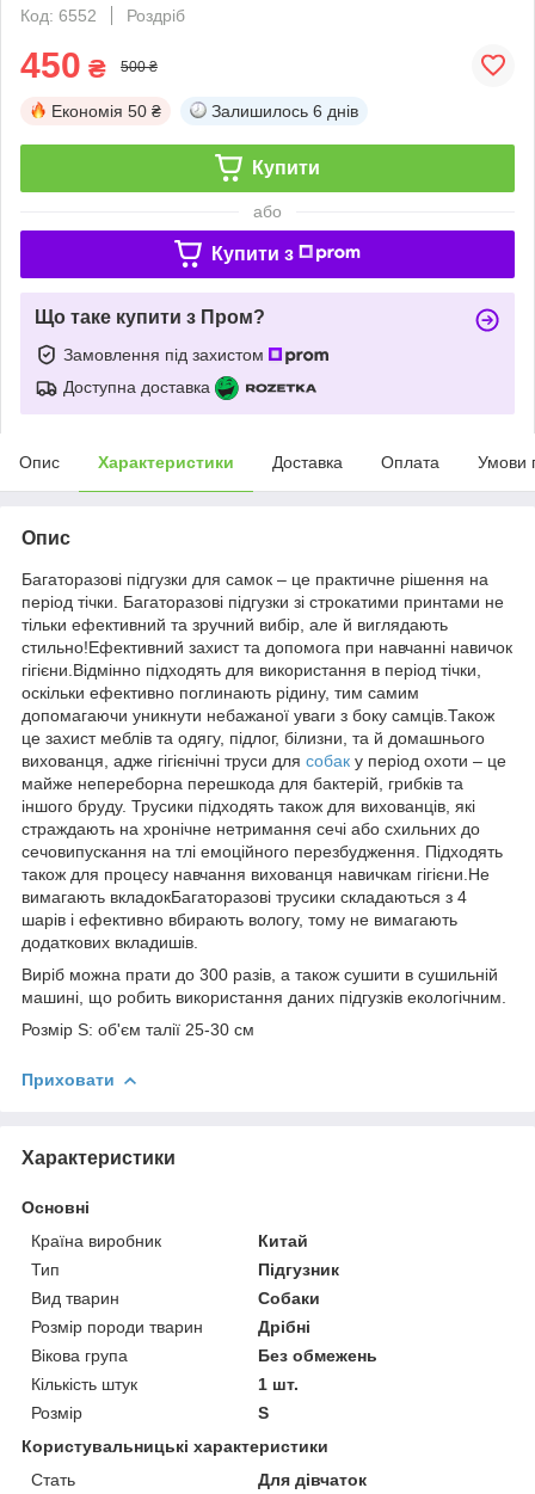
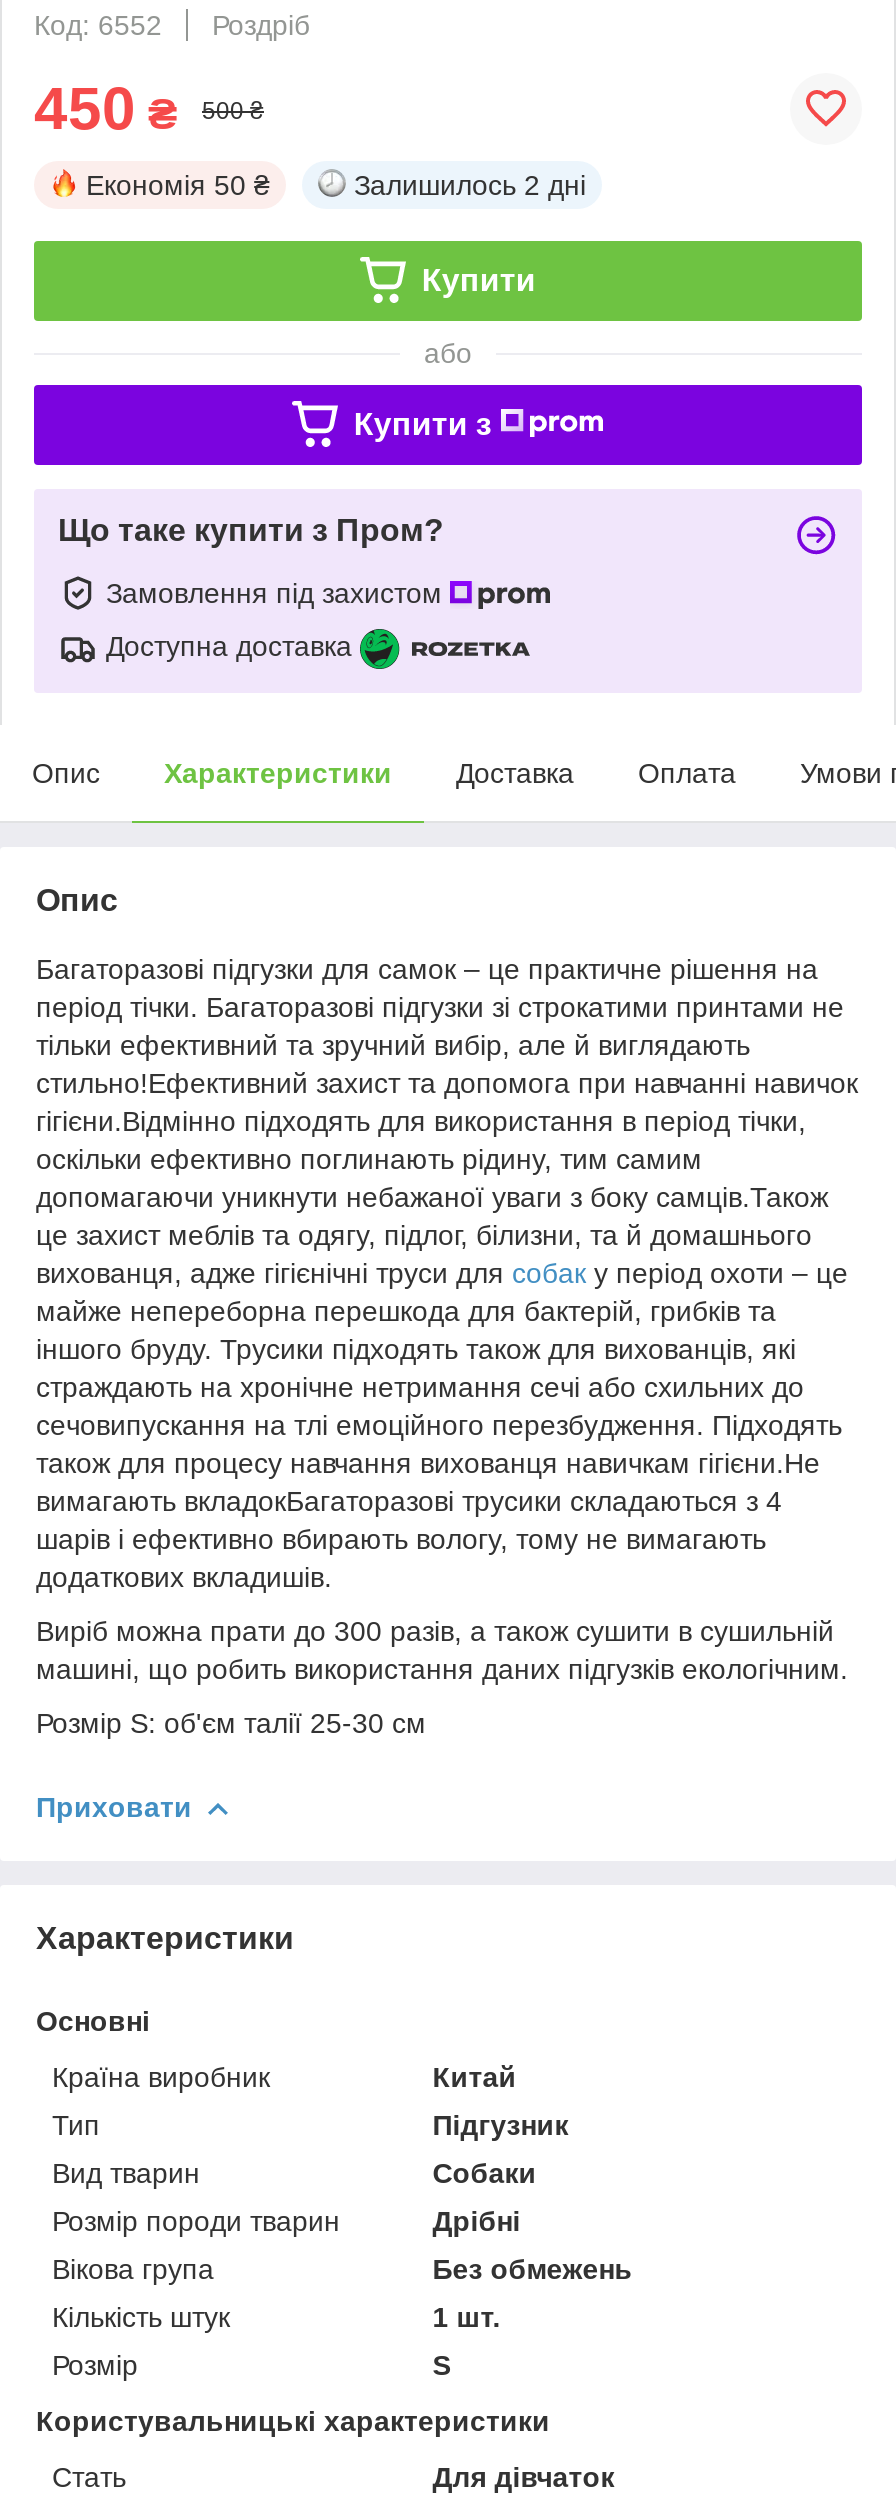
[211,101,358,120] Залишилось 6 днів -> [354,169,586,201] Залишилось 2 дні

